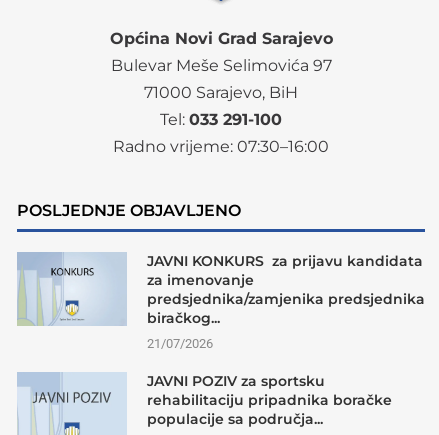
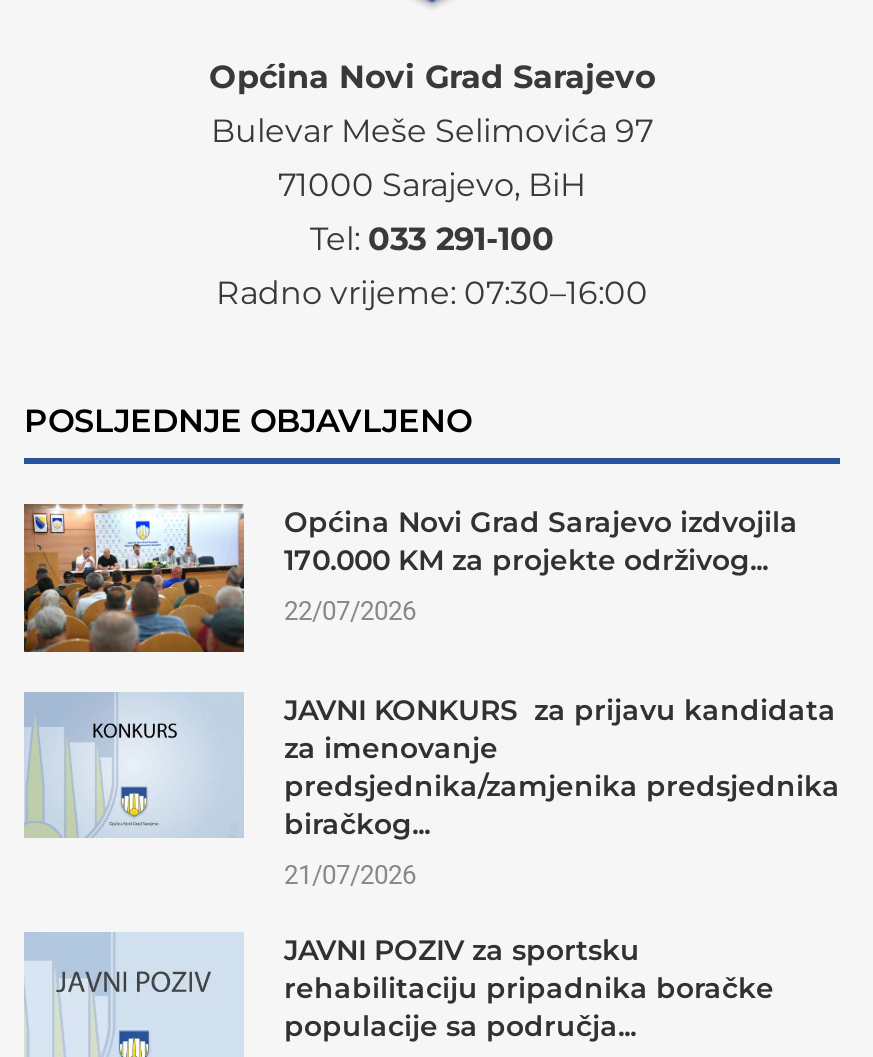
none -> [22,502,798,654] [image] | Općina Novi Grad Sarajevo izdvojila | 170.000 KM za projekte održivog... | 22/07/2026

